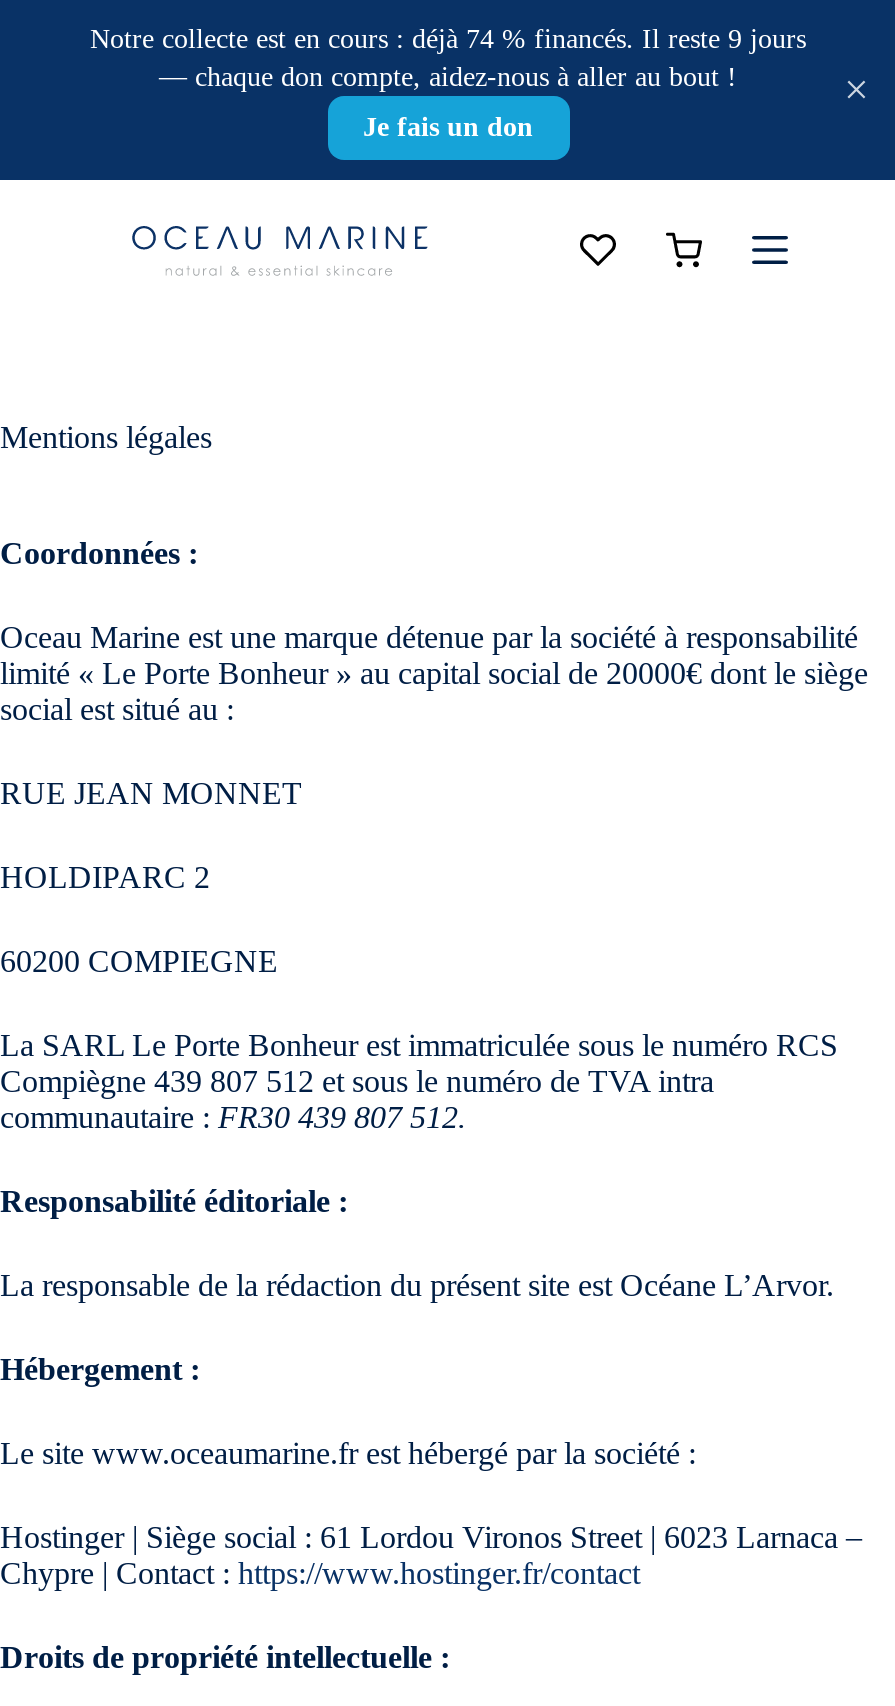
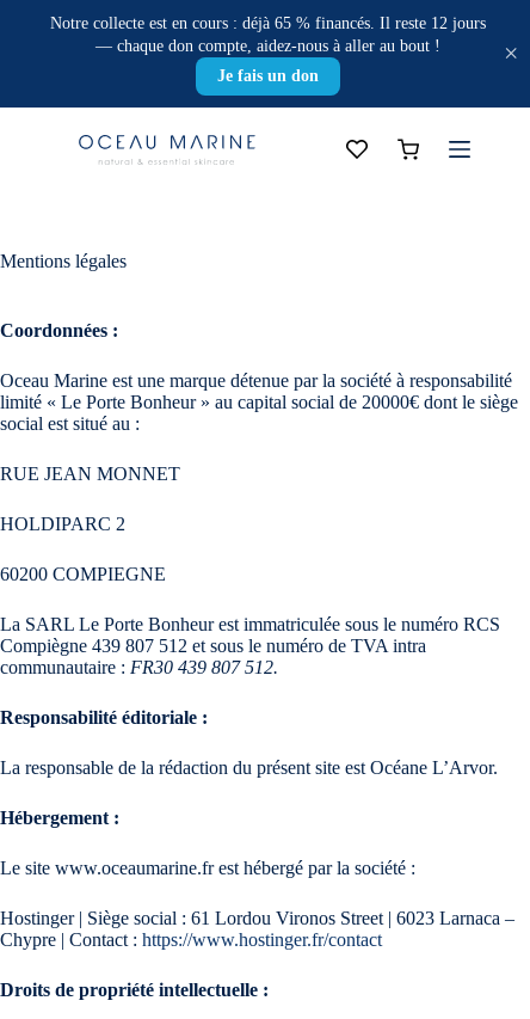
[90,24,806,54] Notre collecte est en cours : déjà 74 % financés. Il reste 9 jours -> [50,14,485,32] Notre collecte est en cours : déjà 65 % financés. Il reste 12 jours

